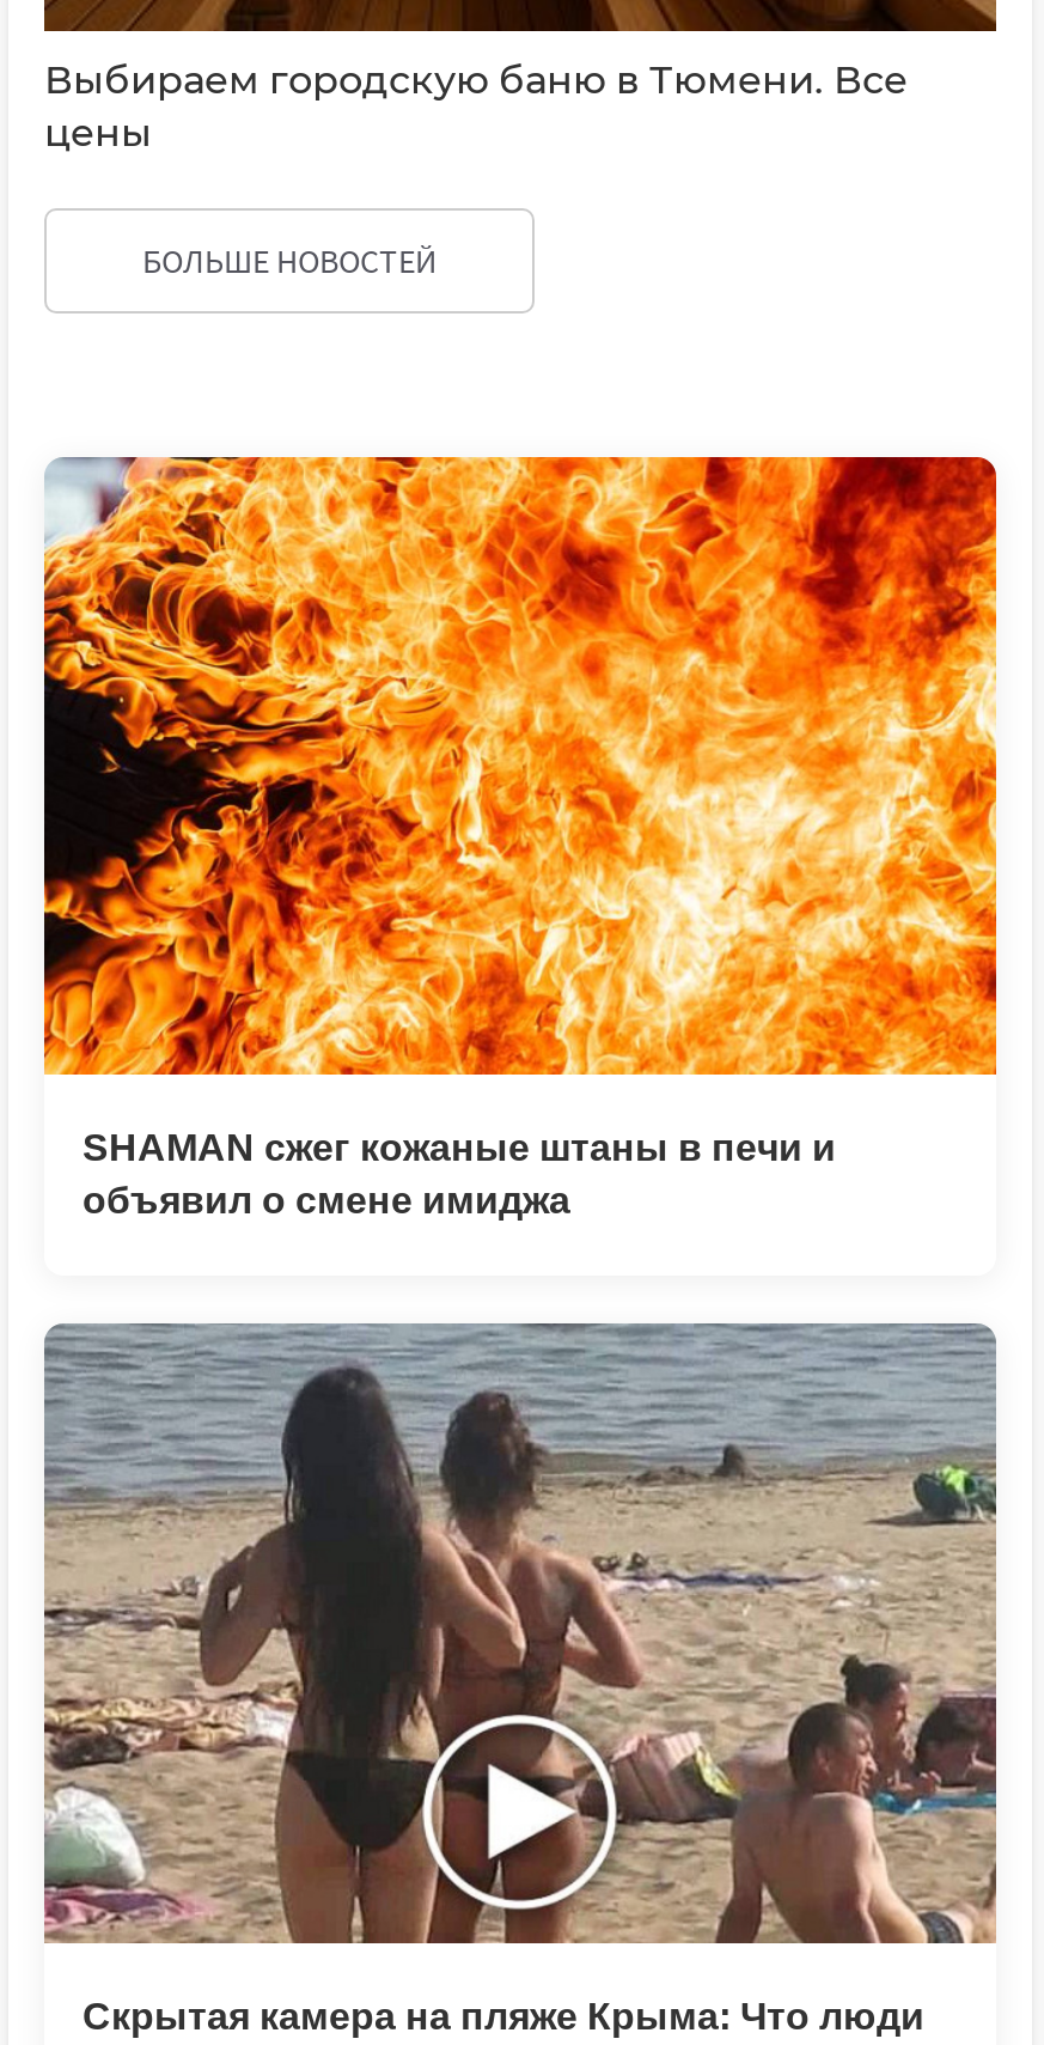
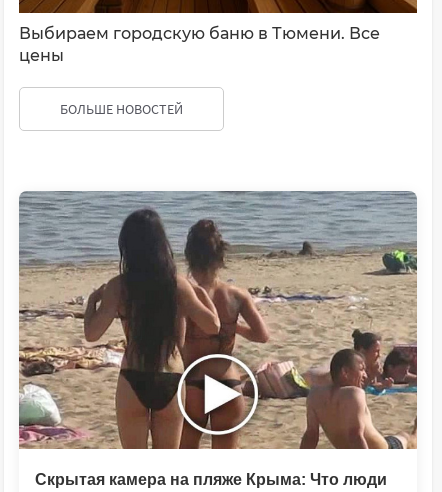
[42,455,999,1221] [image] | SHAMAN сжег кожаные штаны в печи и | объявил о смене имиджа -> none

